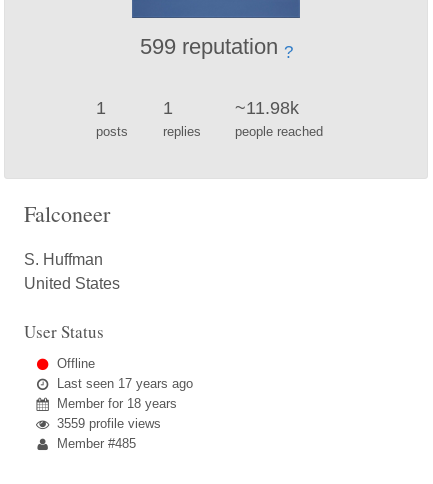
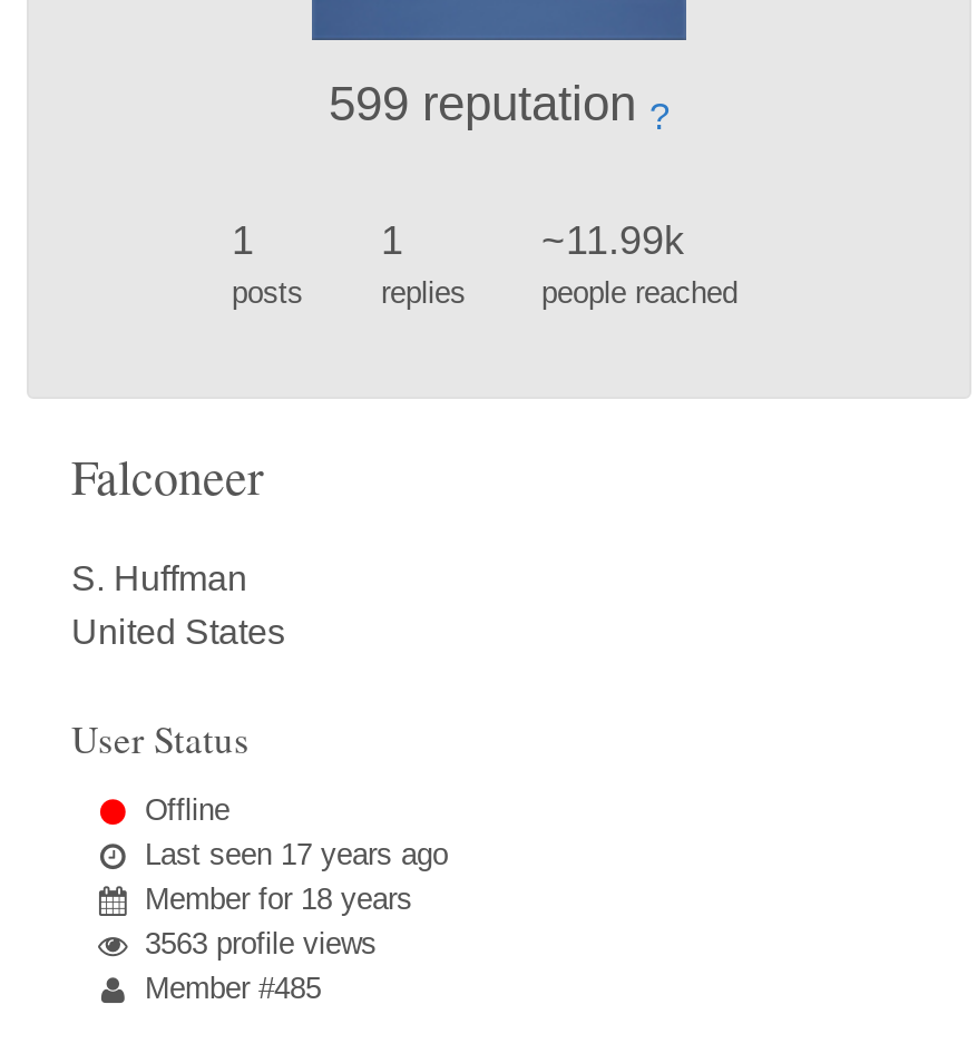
[235,97,299,117] ~11.98k -> [541,217,684,262] ~11.99k
[57,416,161,431] 3559 profile views -> [145,926,377,960] 3563 profile views

